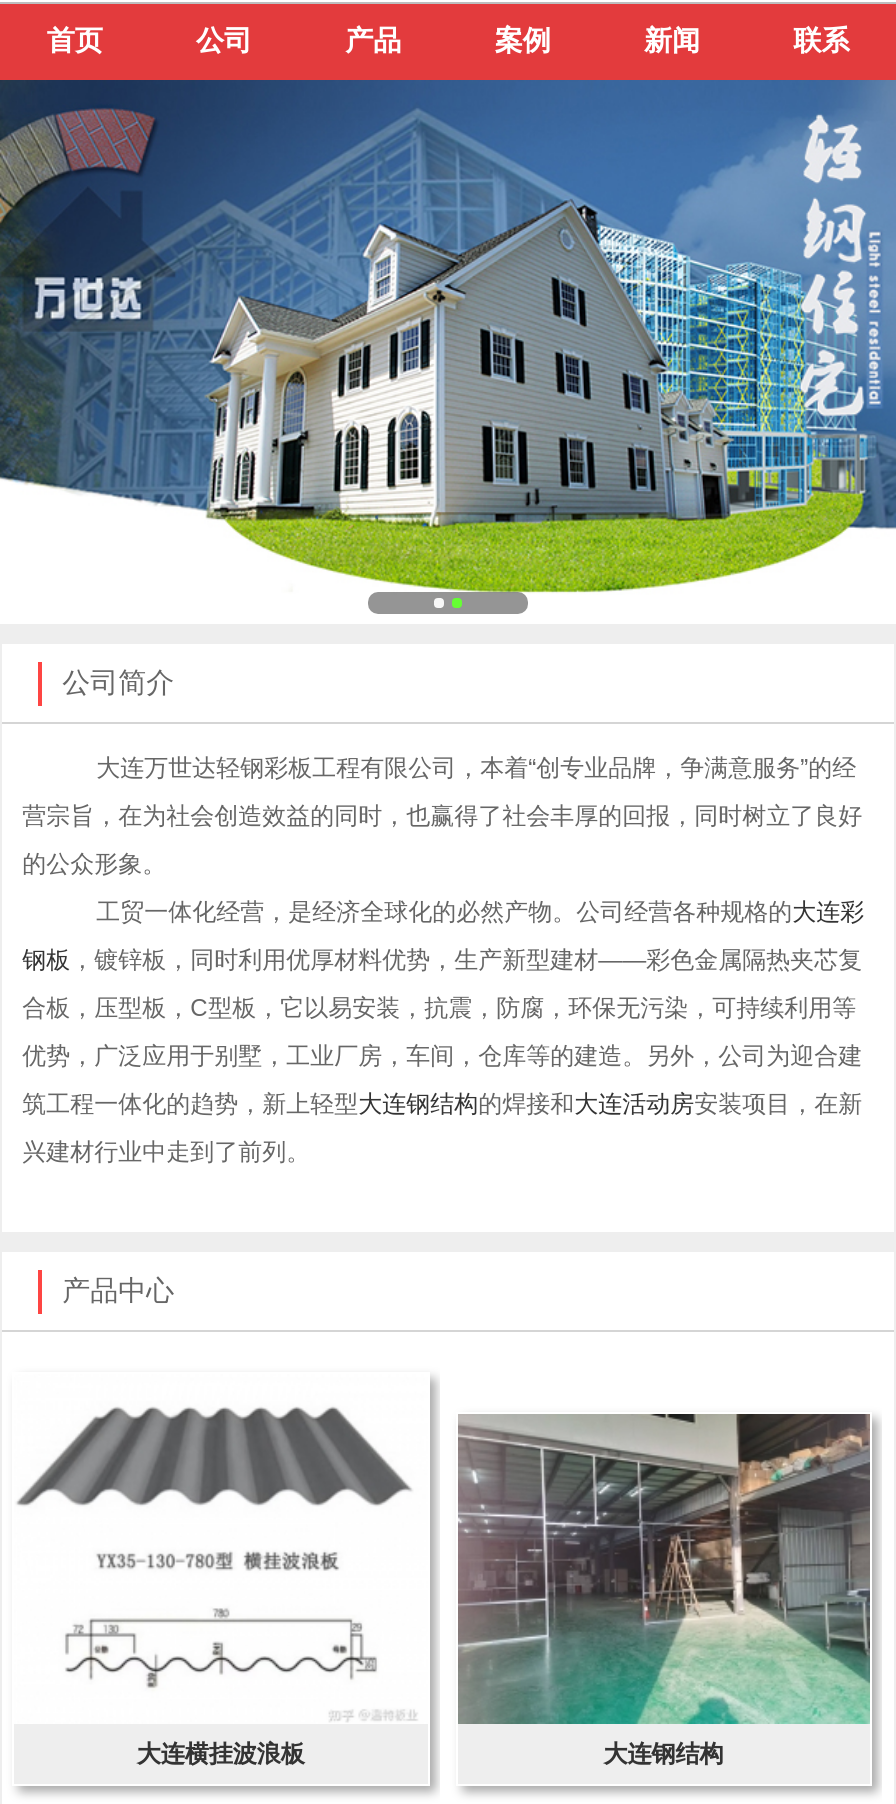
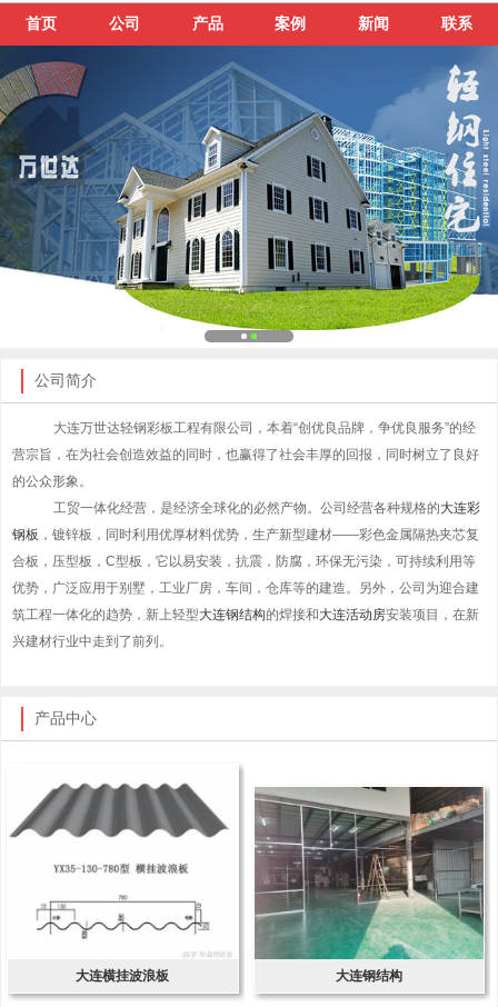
[72,755,856,783] 大连万世达轻钢彩板工程有限公司，本着“创专业品牌，争满意服务”的经 -> [40,420,476,436] 大连万世达轻钢彩板工程有限公司，本着“创优良品牌，争优良服务”的经

